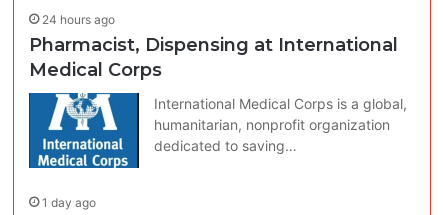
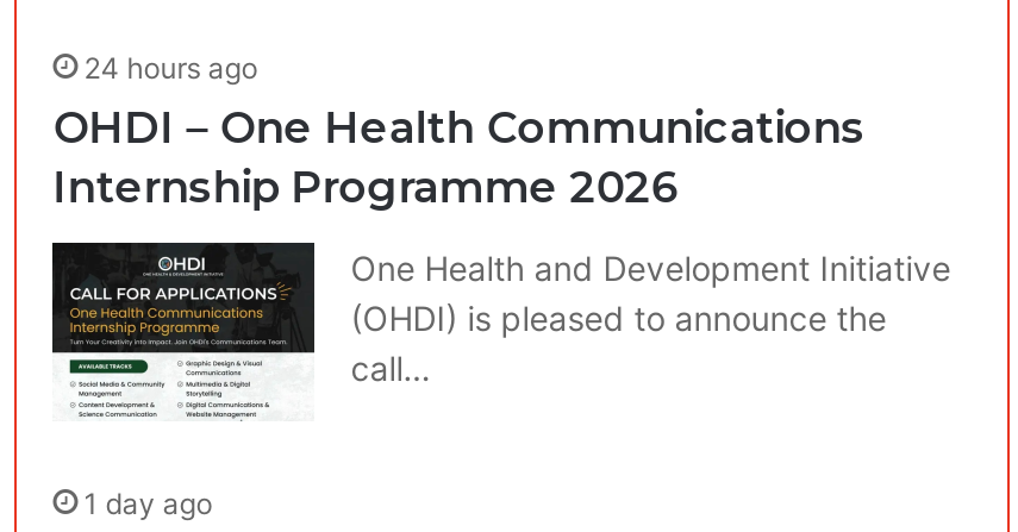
[29,34,398,81] Pharmacist, Dispensing at International | Medical Corps -> [53,102,865,214] OHDI – One Health Communications | Internship Programme 2026
[28,92,407,169] [image] | International Medical Corps is a global, | humanitarian, nonprofit organization | dedicated to saving… -> [52,240,951,421] [image] | One Health and Development Initiative | (OHDI) is pleased to announce the | call…

